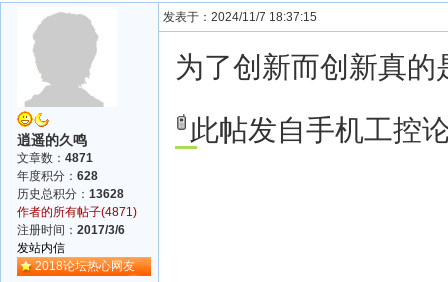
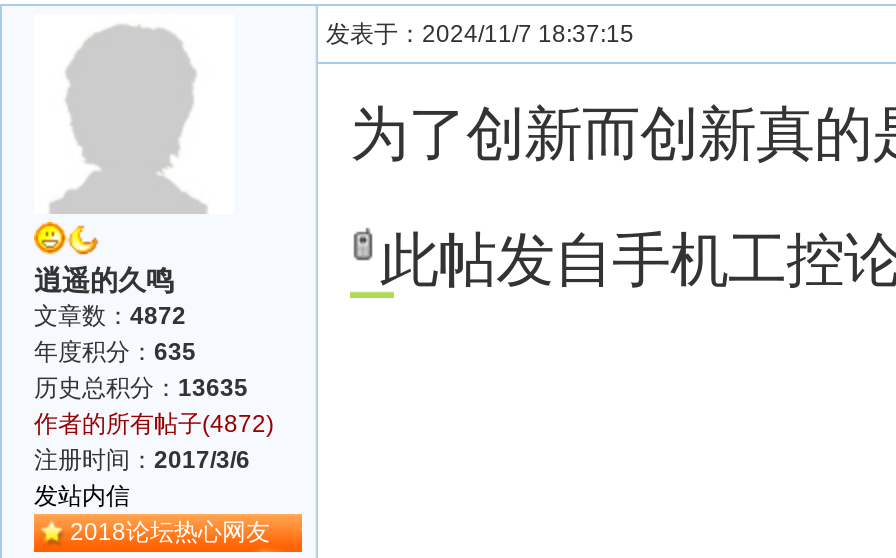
[17,151,93,165] 文章数：4871 -> [34,302,186,330] 文章数：4872
[17,169,98,183] 年度积分：628 -> [34,338,196,366] 年度积分：635
[17,187,124,201] 历史总积分：13628 -> [34,374,248,402] 历史总积分：13635
[17,205,137,219] 作者的所有帖子(4871) -> [34,410,274,438] 作者的所有帖子(4872)

